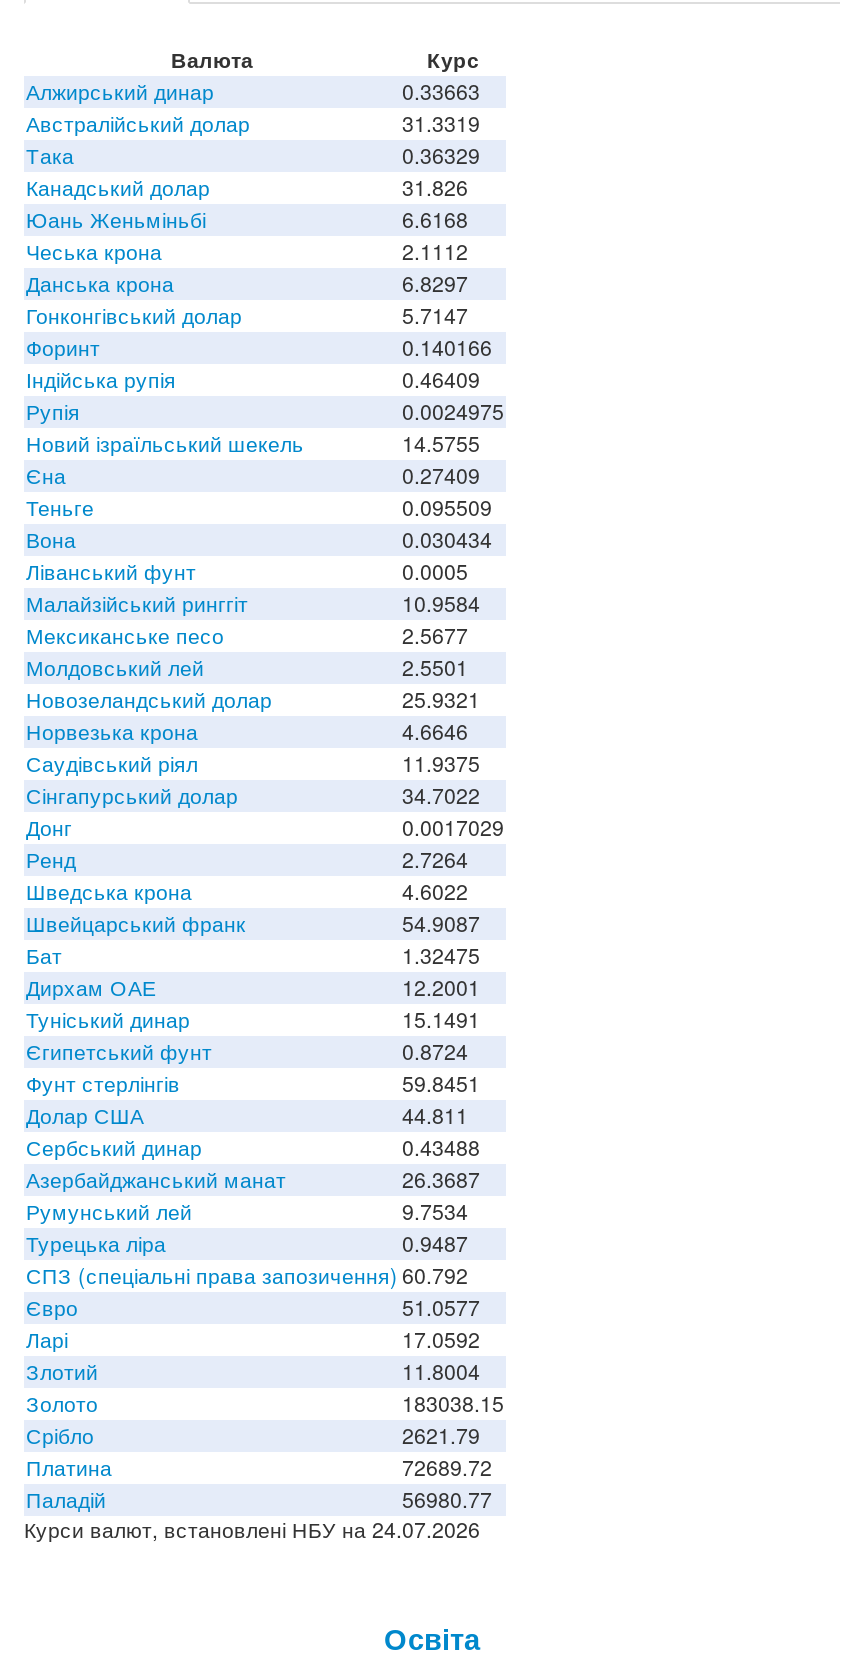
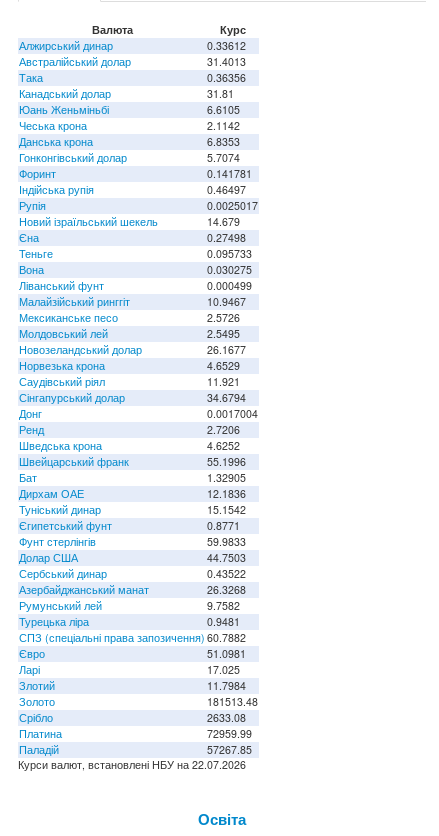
[402,77,480,107] 0.33663 -> [207,38,246,53] 0.33612
[402,109,480,139] 31.3319 -> [207,54,246,69] 31.4013
[402,141,480,171] 0.36329 -> [207,70,246,85] 0.36356
[402,173,468,203] 31.826 -> [207,86,234,101] 31.81
[402,205,468,235] 6.6168 -> [207,102,240,117] 6.6105
[402,237,468,267] 2.1112 -> [207,118,240,133] 2.1142
[402,269,468,299] 6.8297 -> [207,134,240,149] 6.8353
[402,301,468,331] 5.7147 -> [207,150,240,165] 5.7074
[402,333,492,363] 0.140166 -> [207,166,252,181] 0.141781
[402,365,480,395] 0.46409 -> [207,182,246,197] 0.46497
[402,397,504,427] 0.0024975 -> [207,198,258,213] 0.0025017
[402,429,480,459] 14.5755 -> [207,214,240,229] 14.679
[402,461,480,491] 0.27409 -> [207,230,246,245] 0.27498
[402,493,492,523] 0.095509 -> [207,246,252,261] 0.095733
[402,525,492,555] 0.030434 -> [207,262,252,277] 0.030275
[402,557,468,587] 0.0005 -> [207,278,252,293] 0.000499
[402,589,480,619] 10.9584 -> [207,294,246,309] 10.9467
[402,621,468,651] 2.5677 -> [207,310,240,325] 2.5726
[402,653,468,683] 2.5501 -> [207,326,240,341] 2.5495
[402,685,480,715] 25.9321 -> [207,342,246,357] 26.1677
[402,717,468,747] 4.6646 -> [207,358,240,373] 4.6529
[402,749,480,779] 11.9375 -> [207,374,240,389] 11.921
[402,781,480,811] 34.7022 -> [207,390,246,405] 34.6794
[402,813,504,843] 0.0017029 -> [207,406,258,421] 0.0017004
[402,845,468,875] 2.7264 -> [207,422,240,437] 2.7206
[402,877,468,907] 4.6022 -> [207,438,240,453] 4.6252
[402,909,480,939] 54.9087 -> [207,454,246,469] 55.1996
[402,941,480,971] 1.32475 -> [207,470,246,485] 1.32905
[402,973,480,1003] 12.2001 -> [207,486,246,501] 12.1836
[402,1005,480,1035] 15.1491 -> [207,502,246,517] 15.1542
[402,1037,468,1067] 0.8724 -> [207,518,240,533] 0.8771
[402,1069,480,1099] 59.8451 -> [207,534,246,549] 59.9833
[402,1101,468,1131] 44.811 -> [207,550,246,565] 44.7503
[402,1133,480,1163] 0.43488 -> [207,566,246,581] 0.43522
[402,1165,480,1195] 26.3687 -> [207,582,246,597] 26.3268
[402,1197,468,1227] 9.7534 -> [207,598,240,613] 9.7582
[402,1229,468,1259] 0.9487 -> [207,614,240,629] 0.9481
[26,1261,468,1291] СПЗ (спеціальні права запозичення) 60.792 -> [19,630,246,645] СПЗ (спеціальні права запозичення) 60.7882
[402,1293,480,1323] 51.0577 -> [207,646,246,661] 51.0981
[402,1325,480,1355] 17.0592 -> [207,662,240,677] 17.025
[402,1357,480,1387] 11.8004 -> [207,678,246,693] 11.7984
[402,1389,504,1419] 183038.15 -> [207,694,258,709] 181513.48
[402,1421,480,1451] 2621.79 -> [207,710,246,725] 2633.08
[402,1453,492,1483] 72689.72 -> [207,726,252,741] 72959.99
[402,1485,492,1515] 56980.77 -> [207,742,252,757] 57267.85
[24,1515,480,1545] Курси валют, встановлені НБУ на 24.07.2026 -> [18,757,246,772] Курси валют, встановлені НБУ на 22.07.2026

